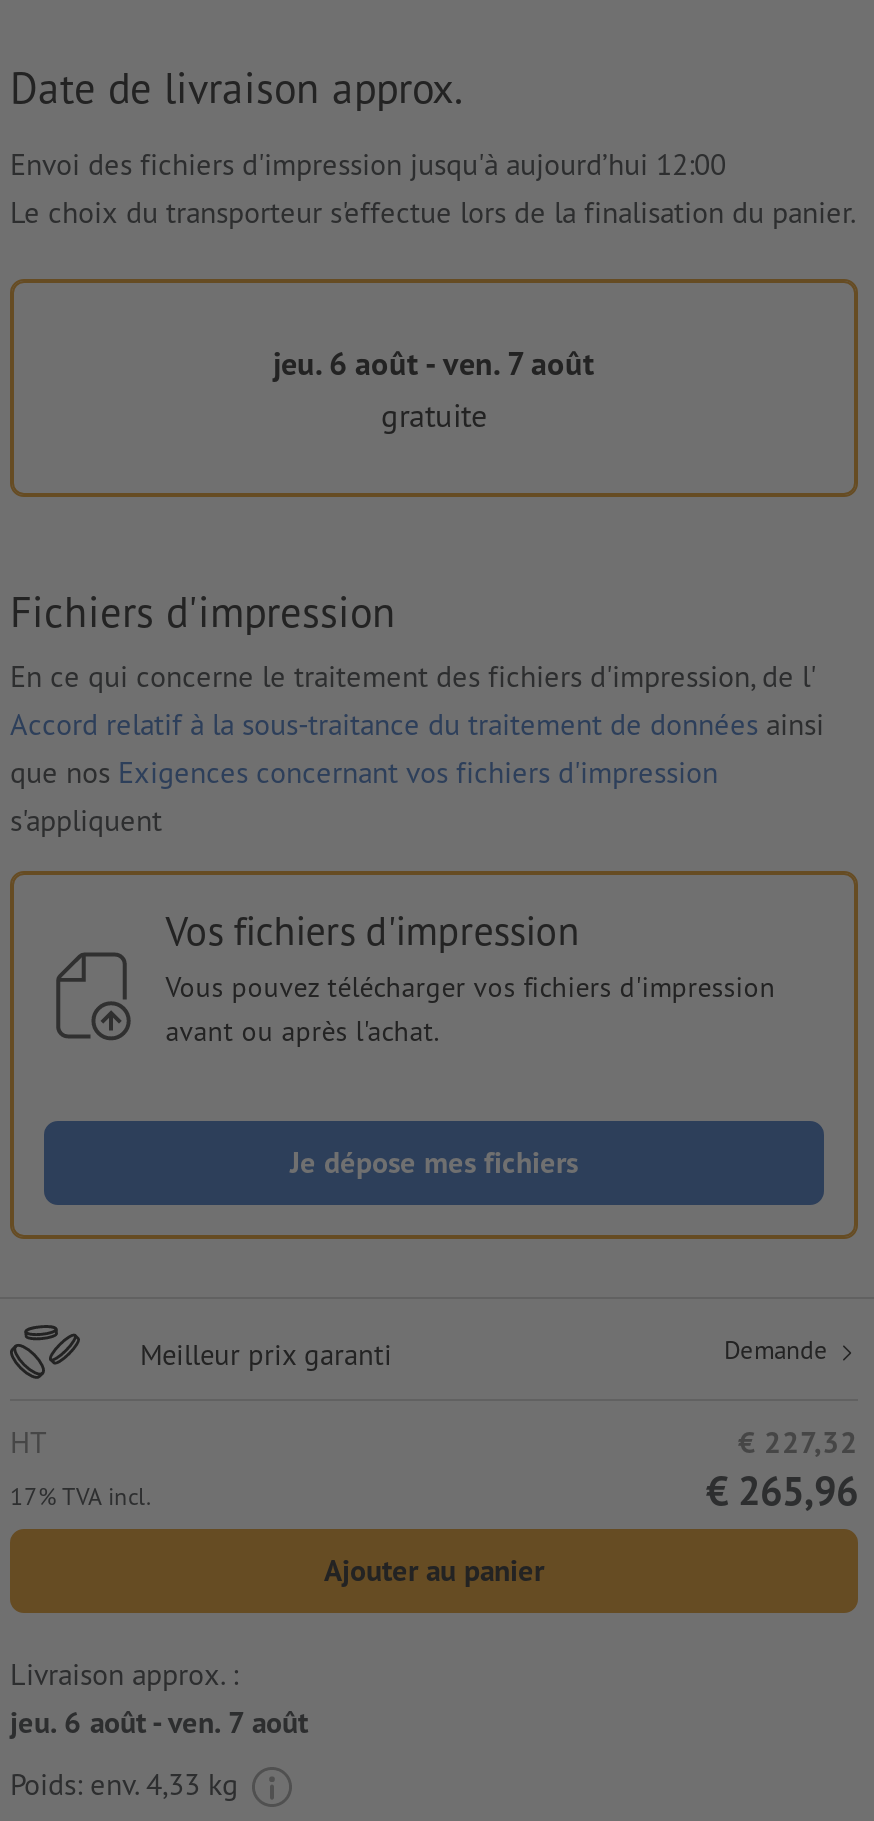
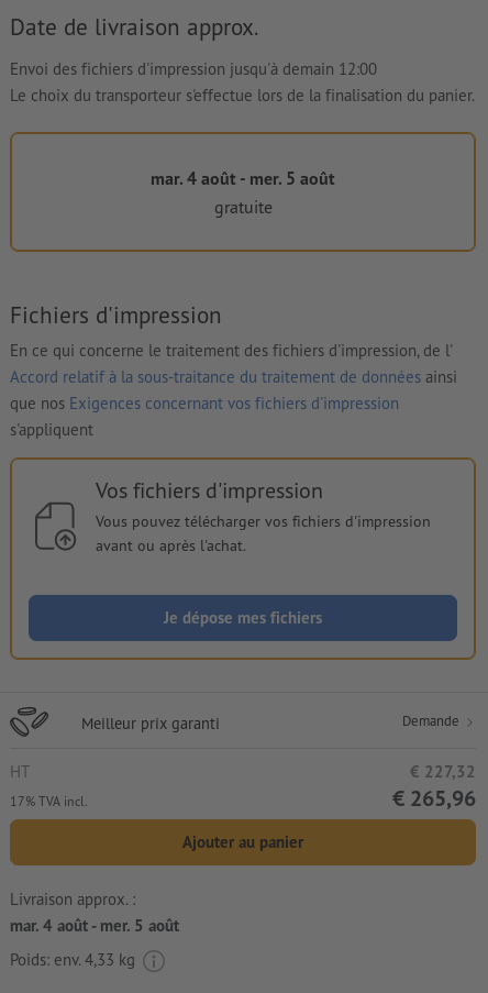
[10,145,726,183] Envoi des fichiers d'impression jusqu'à aujourd’hui 12:00 -> [10,58,377,79] Envoi des fichiers d'impression jusqu'à demain 12:00
[273,343,595,383] jeu. 6 août - ven. 7 août -> [151,167,335,189] mar. 4 août - mer. 5 août
[10,1704,308,1742] jeu. 6 août - ven. 7 août -> [10,915,179,936] mar. 4 août - mer. 5 août

